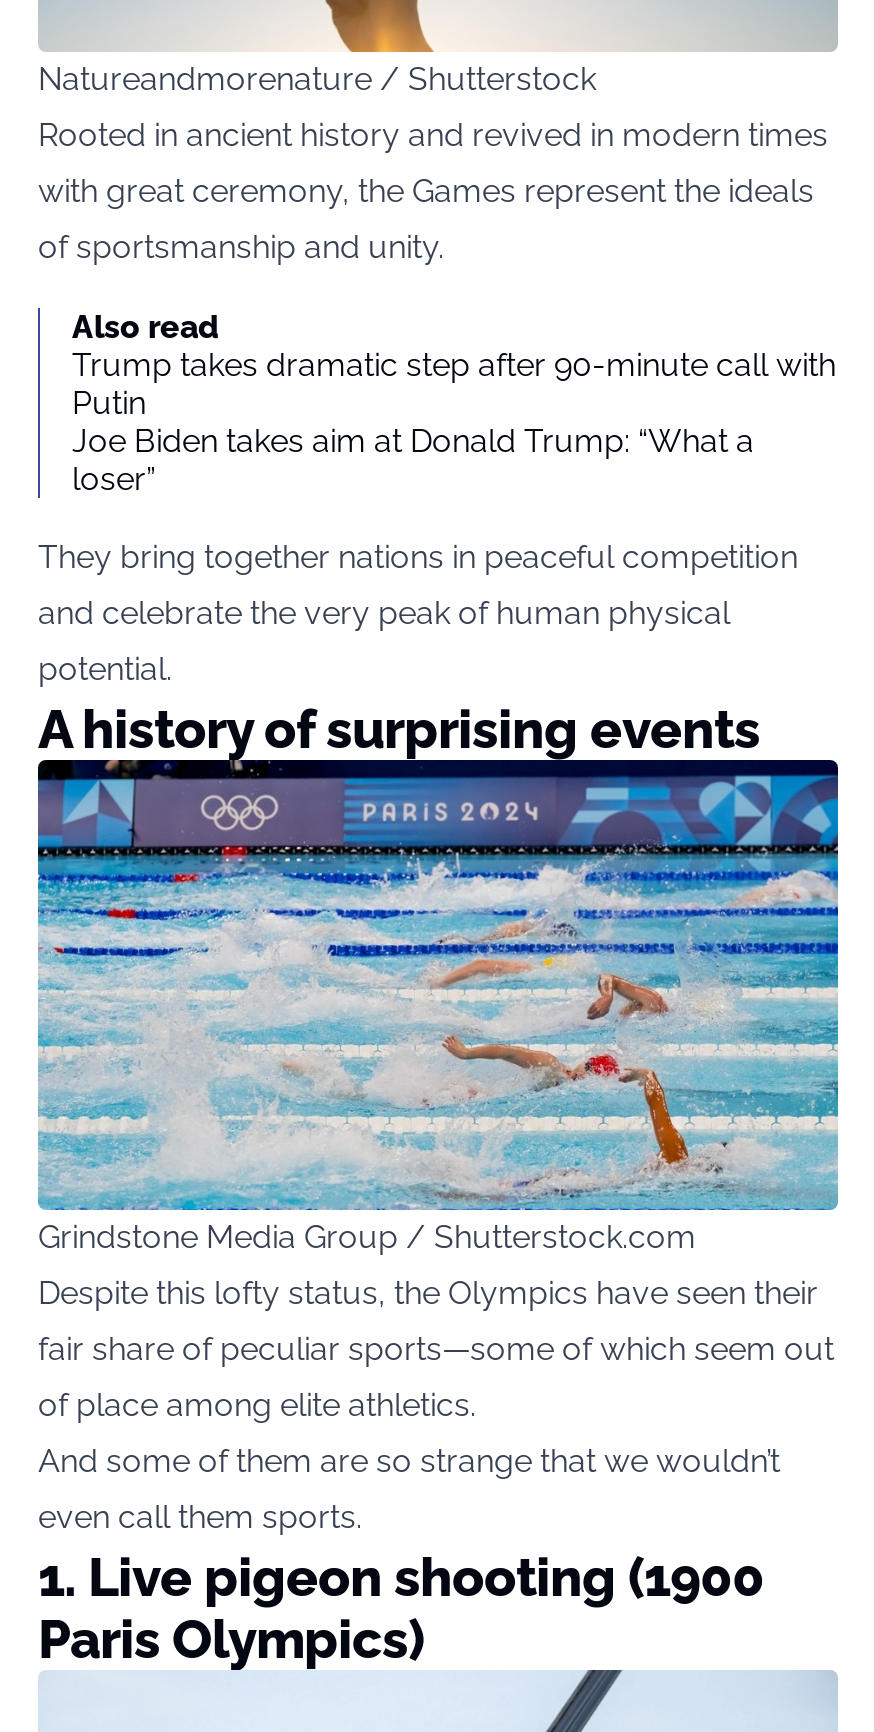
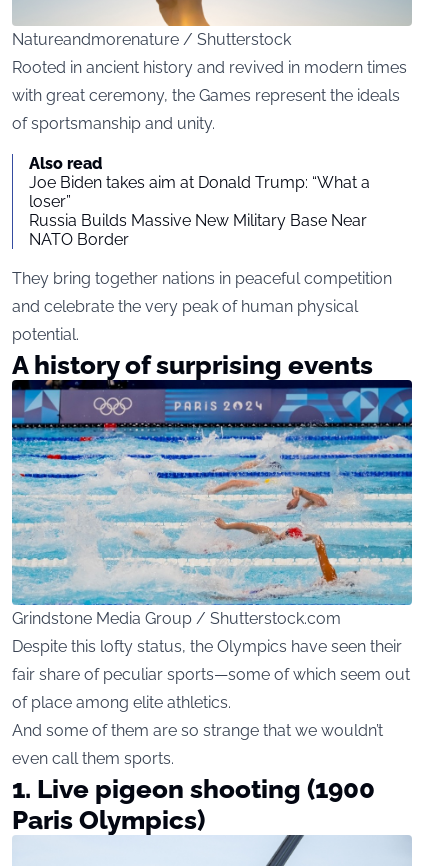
[72,346,836,422] Trump takes dramatic step after 90-minute call with | Putin -> none
moved [72,422,754,498] -> [29,173,370,211]: Joe Biden takes aim at Donald Trump: “What a | loser”
none -> [29,211,367,249] Russia Builds Massive New Military Base Near | NATO Border

